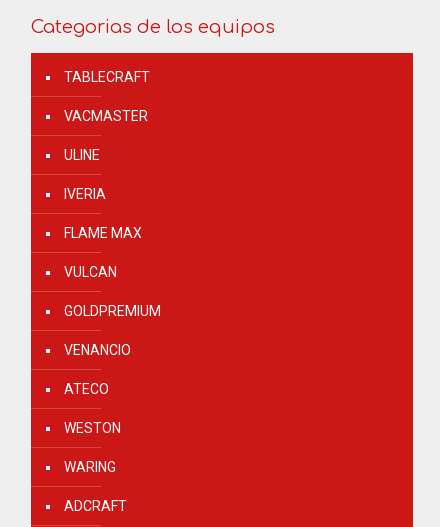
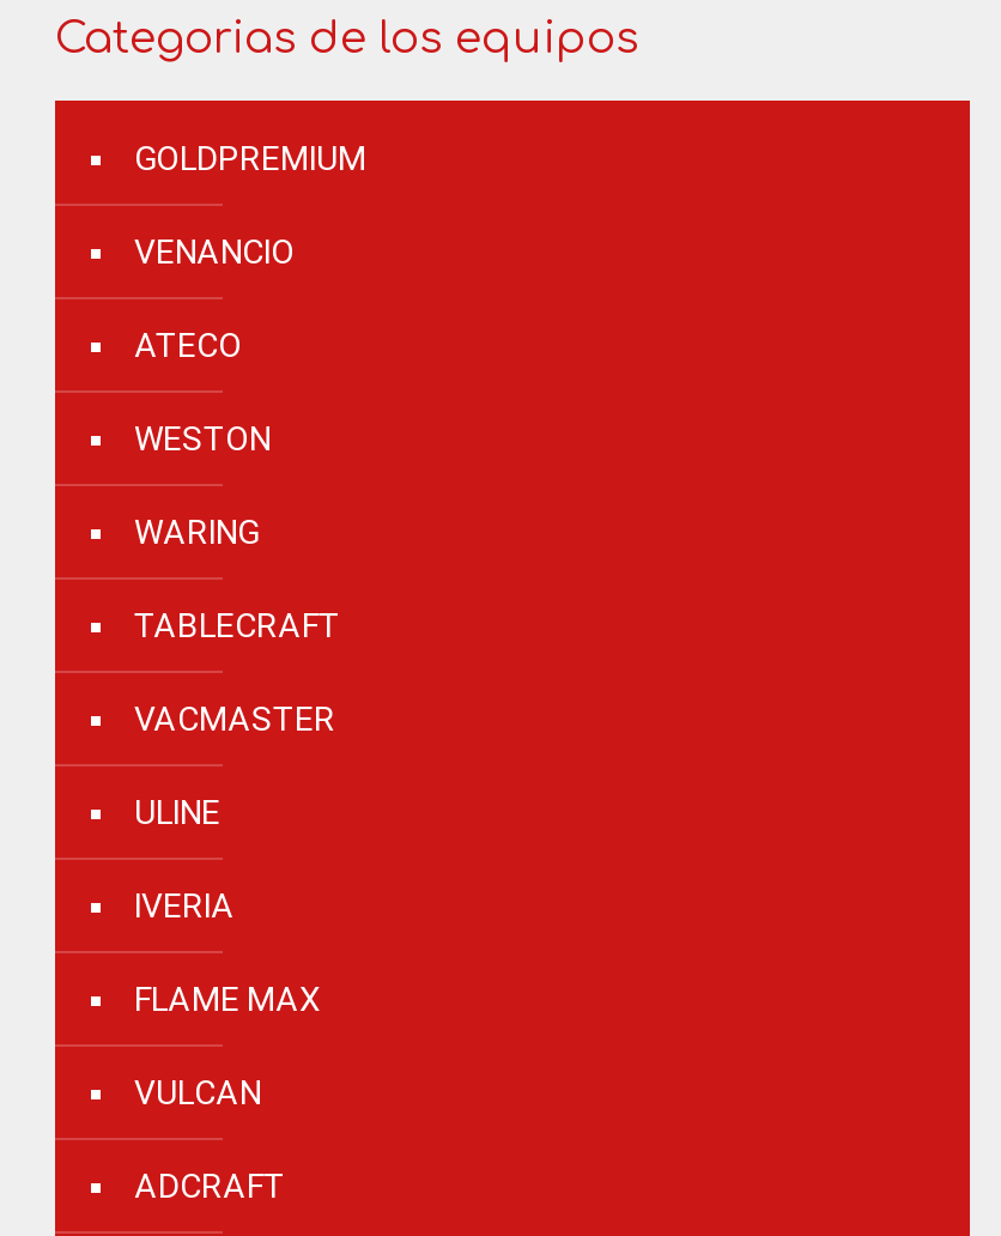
moved [64,69,150,280] -> [134,606,340,1111]: TABLECRAFT | VACMASTER | ULINE | IVERIA | FLAME MAX | VULCAN
moved [64,303,161,475] -> [134,139,366,551]: GOLDPREMIUM | VENANCIO | ATECO | WESTON | WARING

